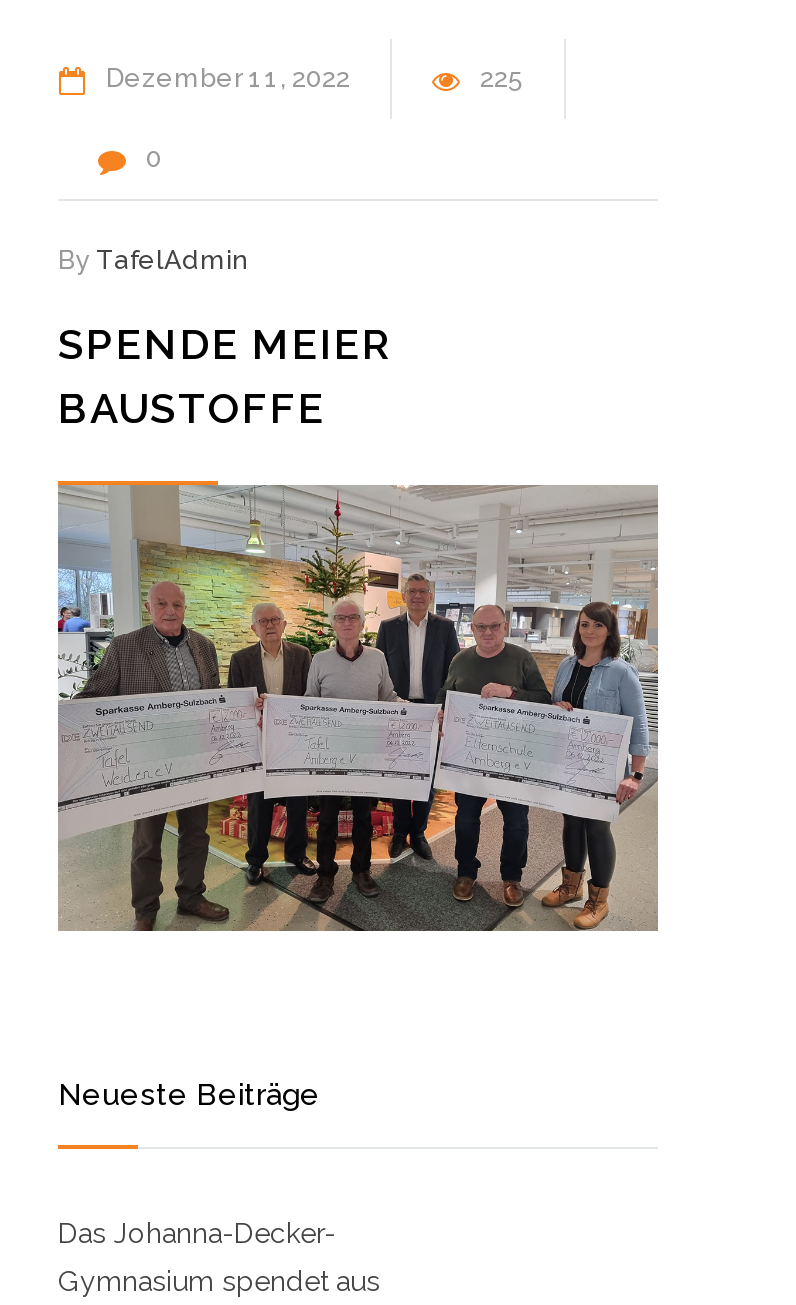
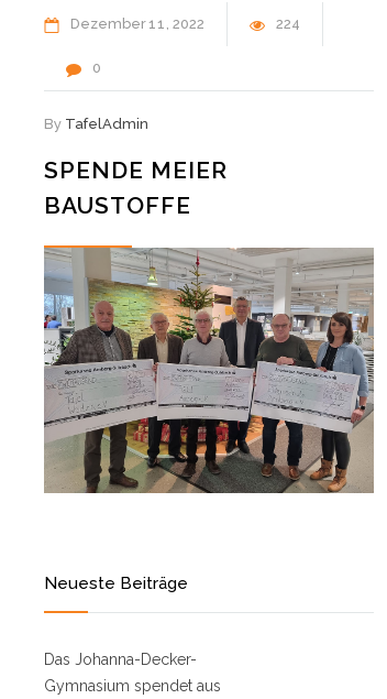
[480,64,524,94] 225 -> [276,16,300,32] 224

